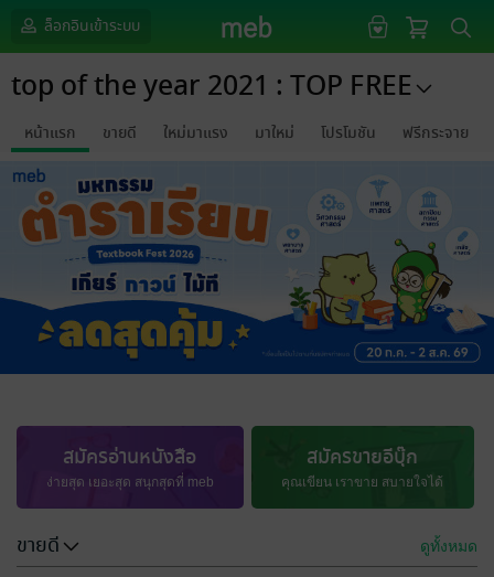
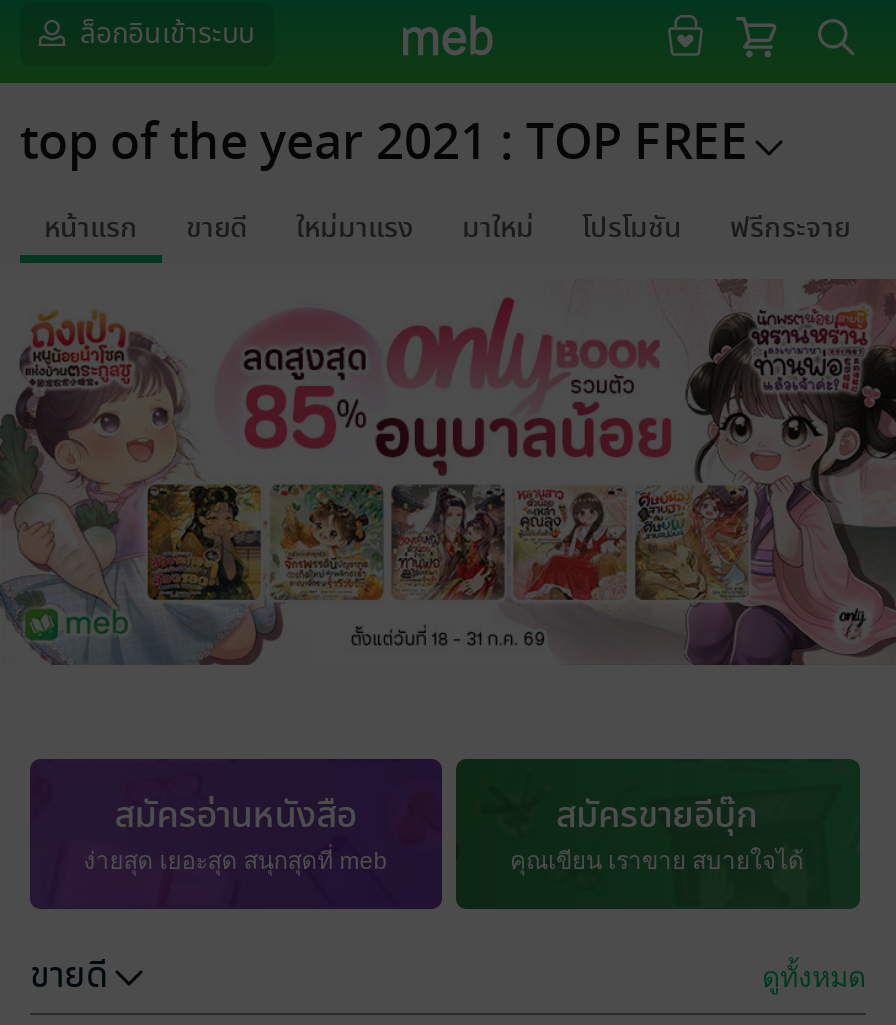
[3,161,491,375] [image] -> [6,277,890,667] [image]

